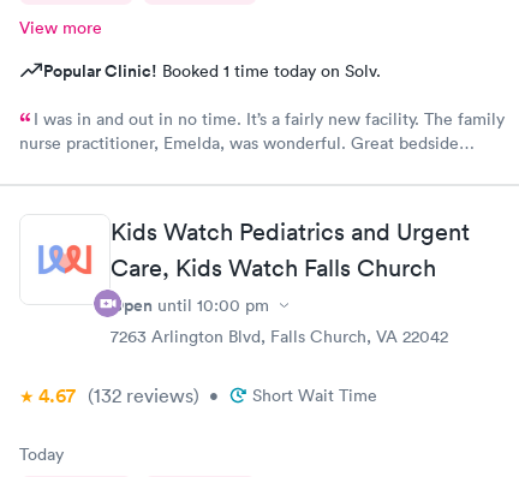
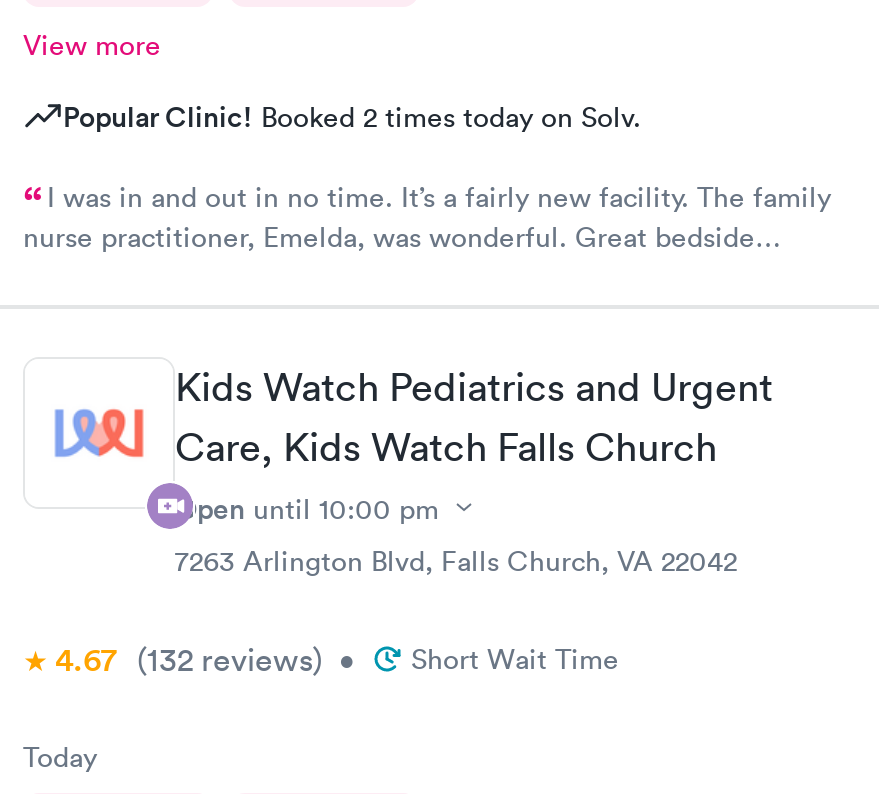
[43,58,381,82] Popular Clinic! Booked 1 time today on Solv. -> [63,97,641,137] Popular Clinic! Booked 2 times today on Solv.

